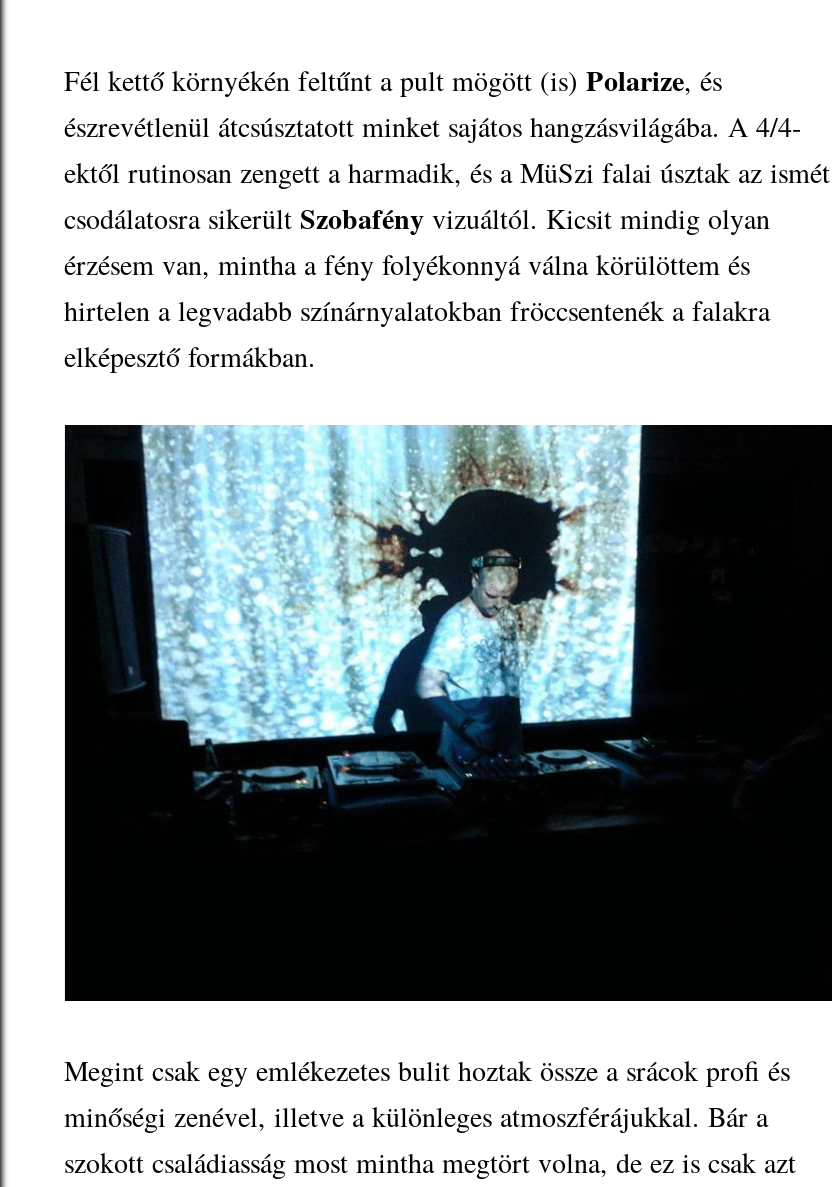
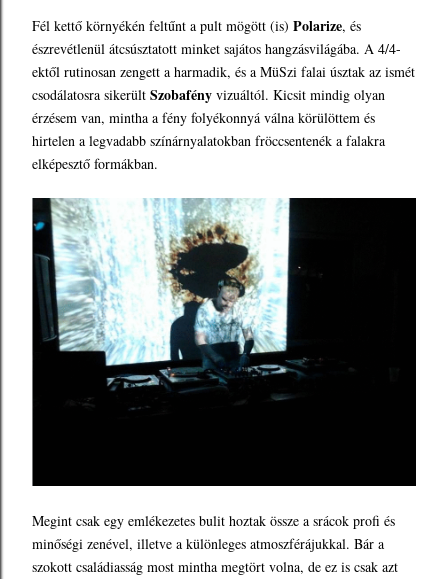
[68,423,648,825] [image] -> [33,197,323,397] [image]

